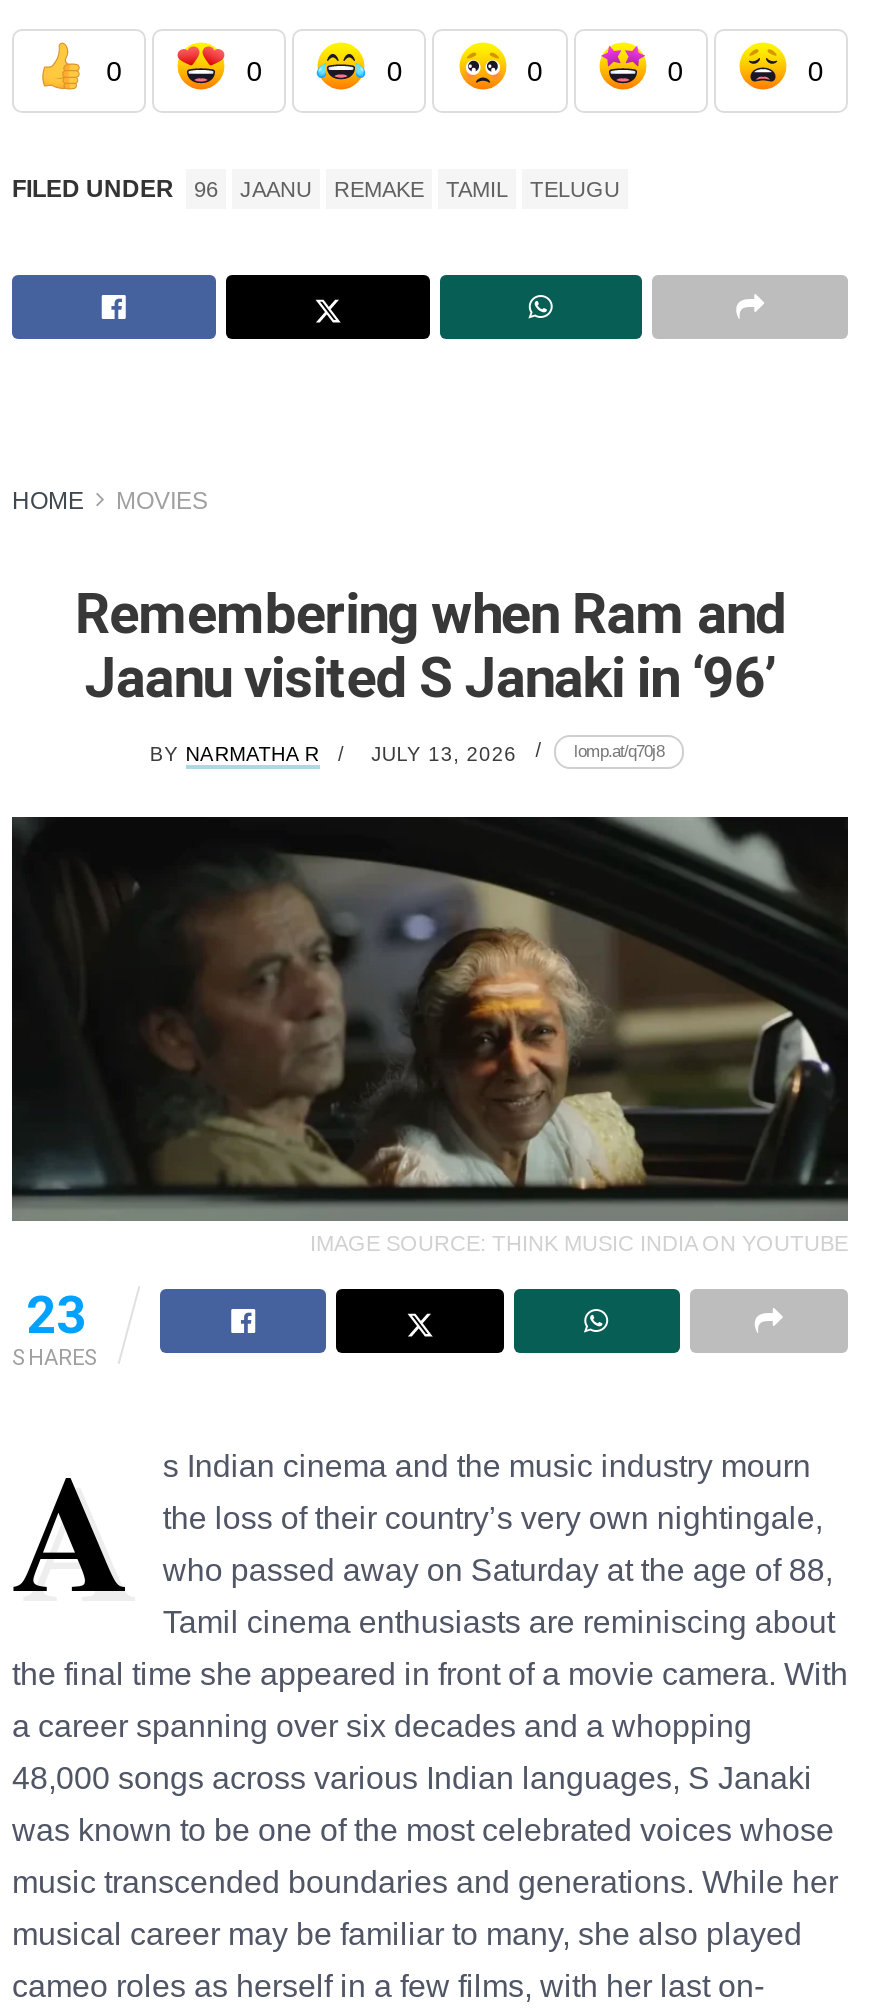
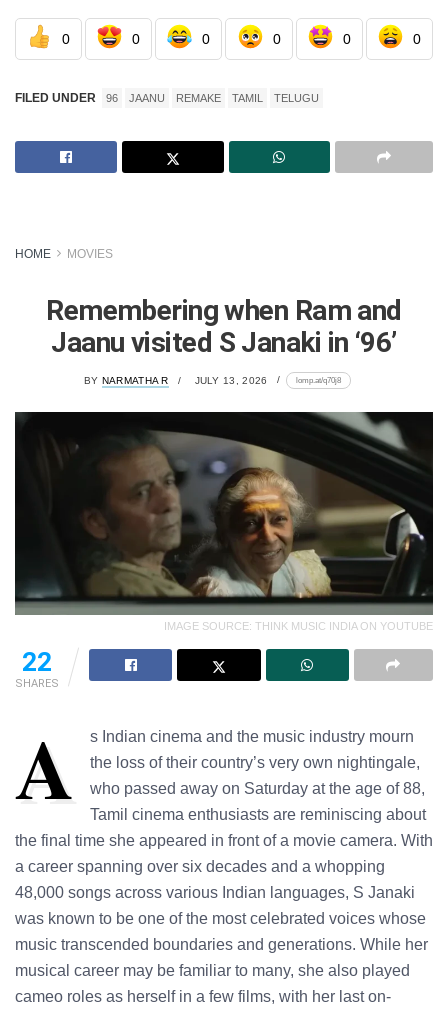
[26,1286,86,1346] 23 -> [22,647,52,677] 22

